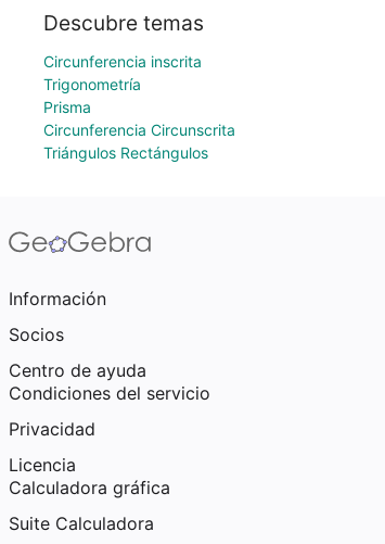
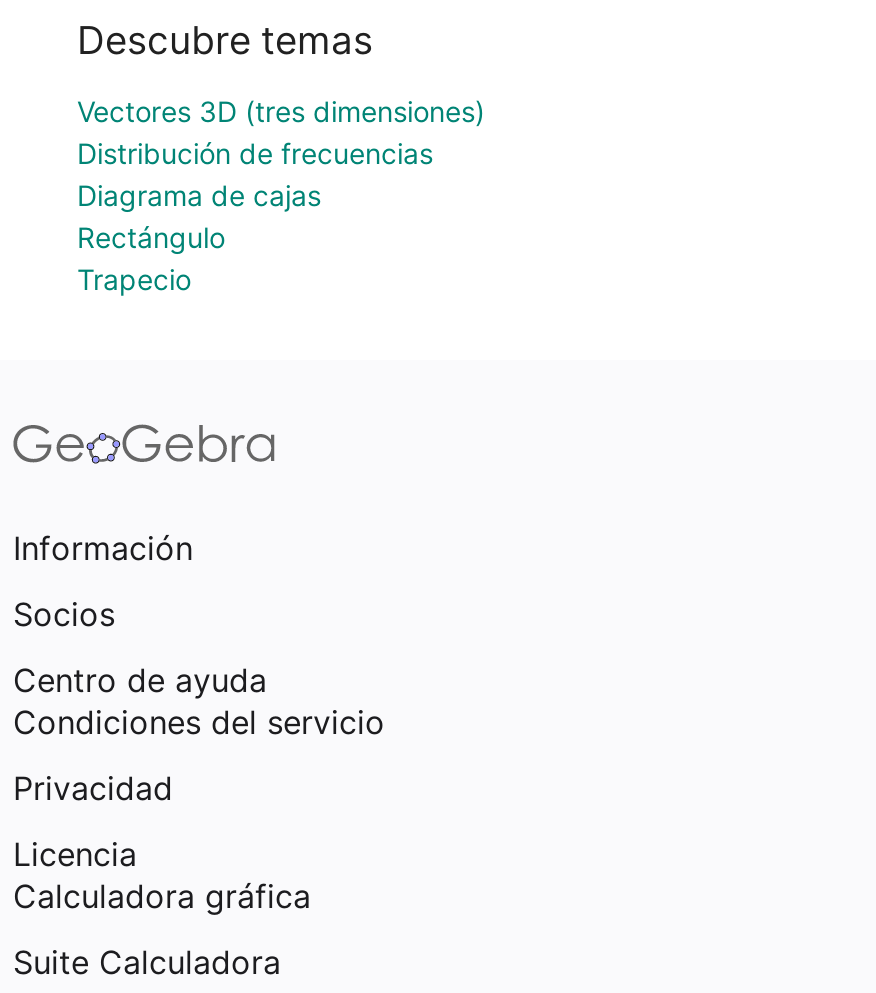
[43,52,235,162] Circunferencia inscrita | Trigonometría | Prisma | Circunferencia Circunscrita | Triángulos Rectángulos -> [77,94,485,296] Vectores 3D (tres dimensiones) | Distribución de frecuencias | Diagrama de cajas | Rectángulo | Trapecio

